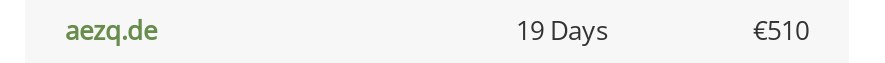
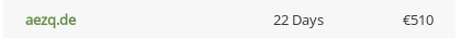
[516,12,608,48] 19 Days -> [273,10,323,30] 22 Days

